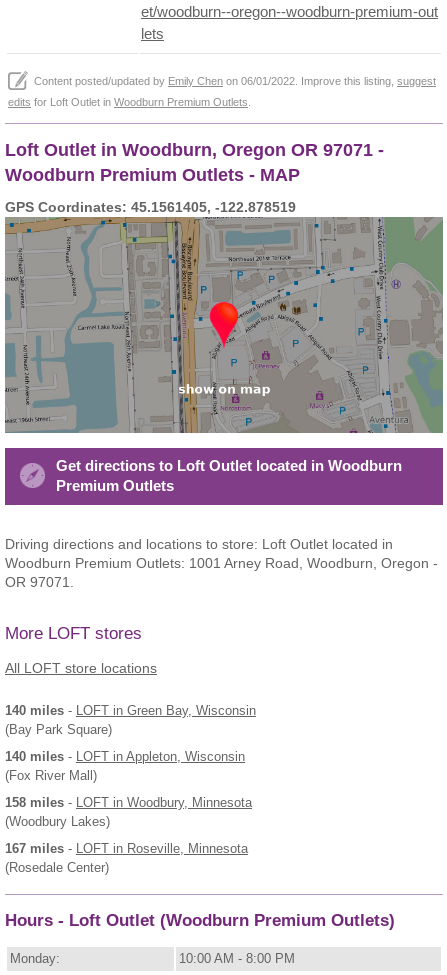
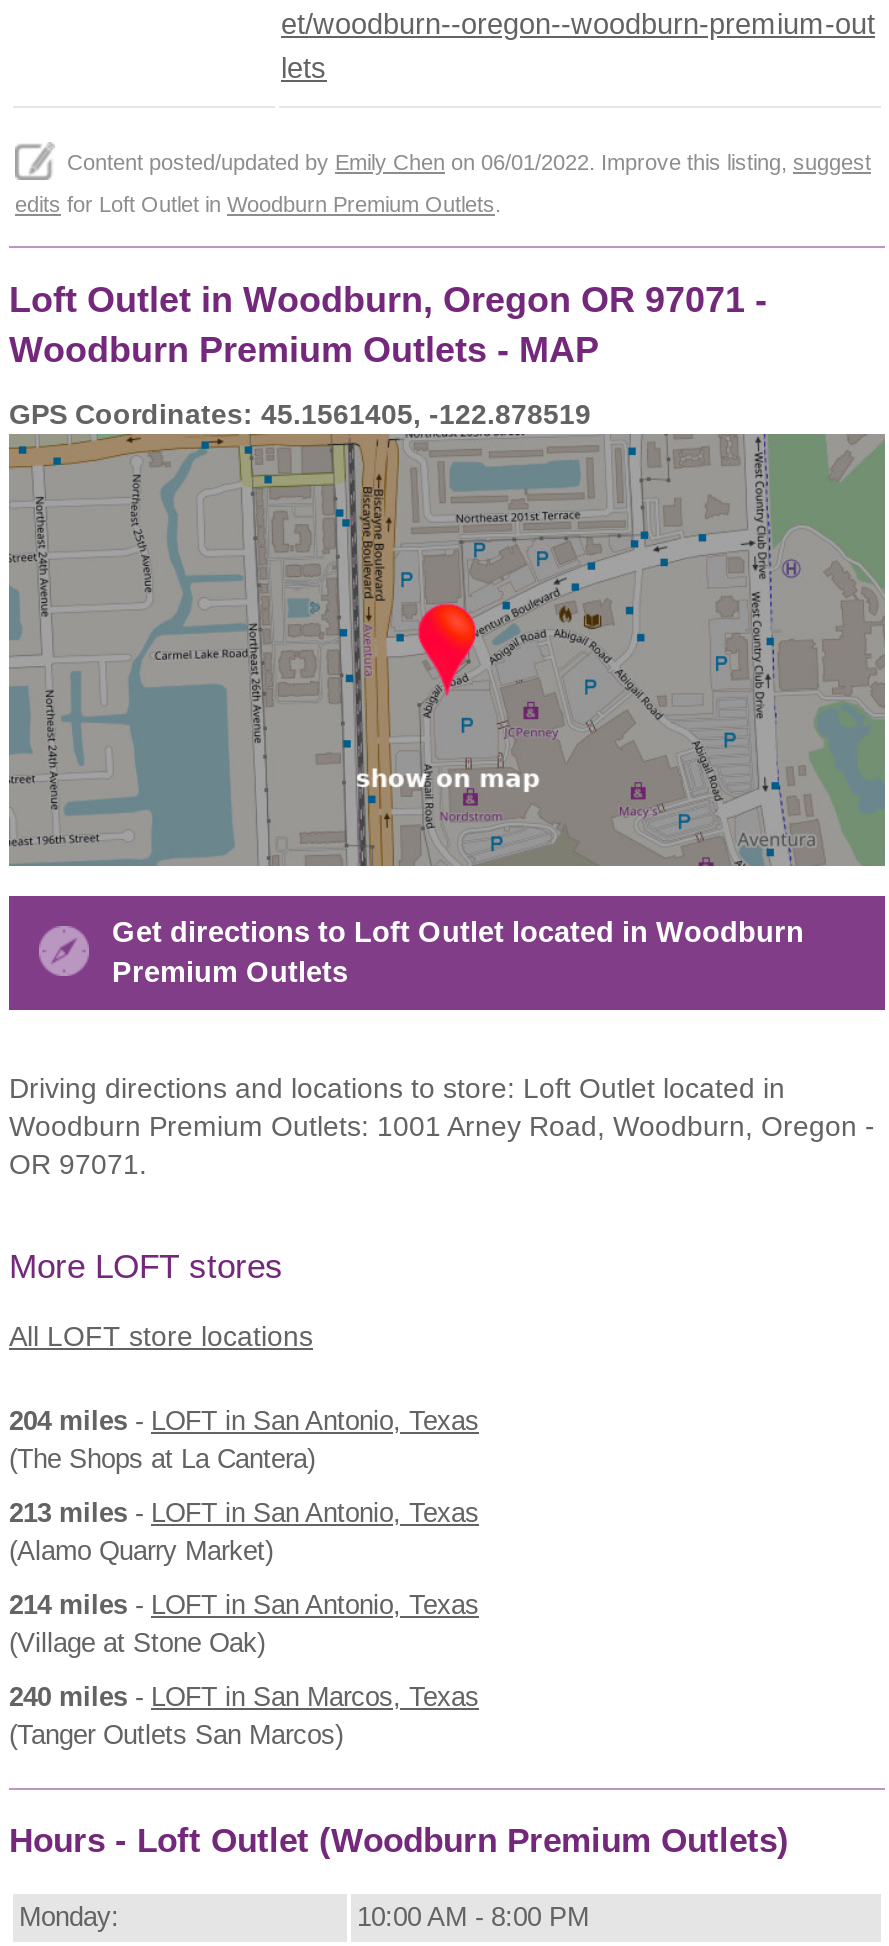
[5,703,256,737] 140 miles - LOFT in Green Bay, Wisconsin | (Bay Park Square) -> [9,1405,479,1473] 204 miles - LOFT in San Antonio, Texas | (The Shops at La Cantera)
[5,749,245,783] 140 miles - LOFT in Appleton, Wisconsin | (Fox River Mall) -> [9,1497,479,1565] 213 miles - LOFT in San Antonio, Texas | (Alamo Quarry Market)
[5,795,252,829] 158 miles - LOFT in Woodbury, Minnesota | (Woodbury Lakes) -> [9,1589,479,1657] 214 miles - LOFT in San Antonio, Texas | (Village at Stone Oak)
[5,841,248,875] 167 miles - LOFT in Roseville, Minnesota | (Rosedale Center) -> [9,1681,479,1749] 240 miles - LOFT in San Marcos, Texas | (Tanger Outlets San Marcos)

